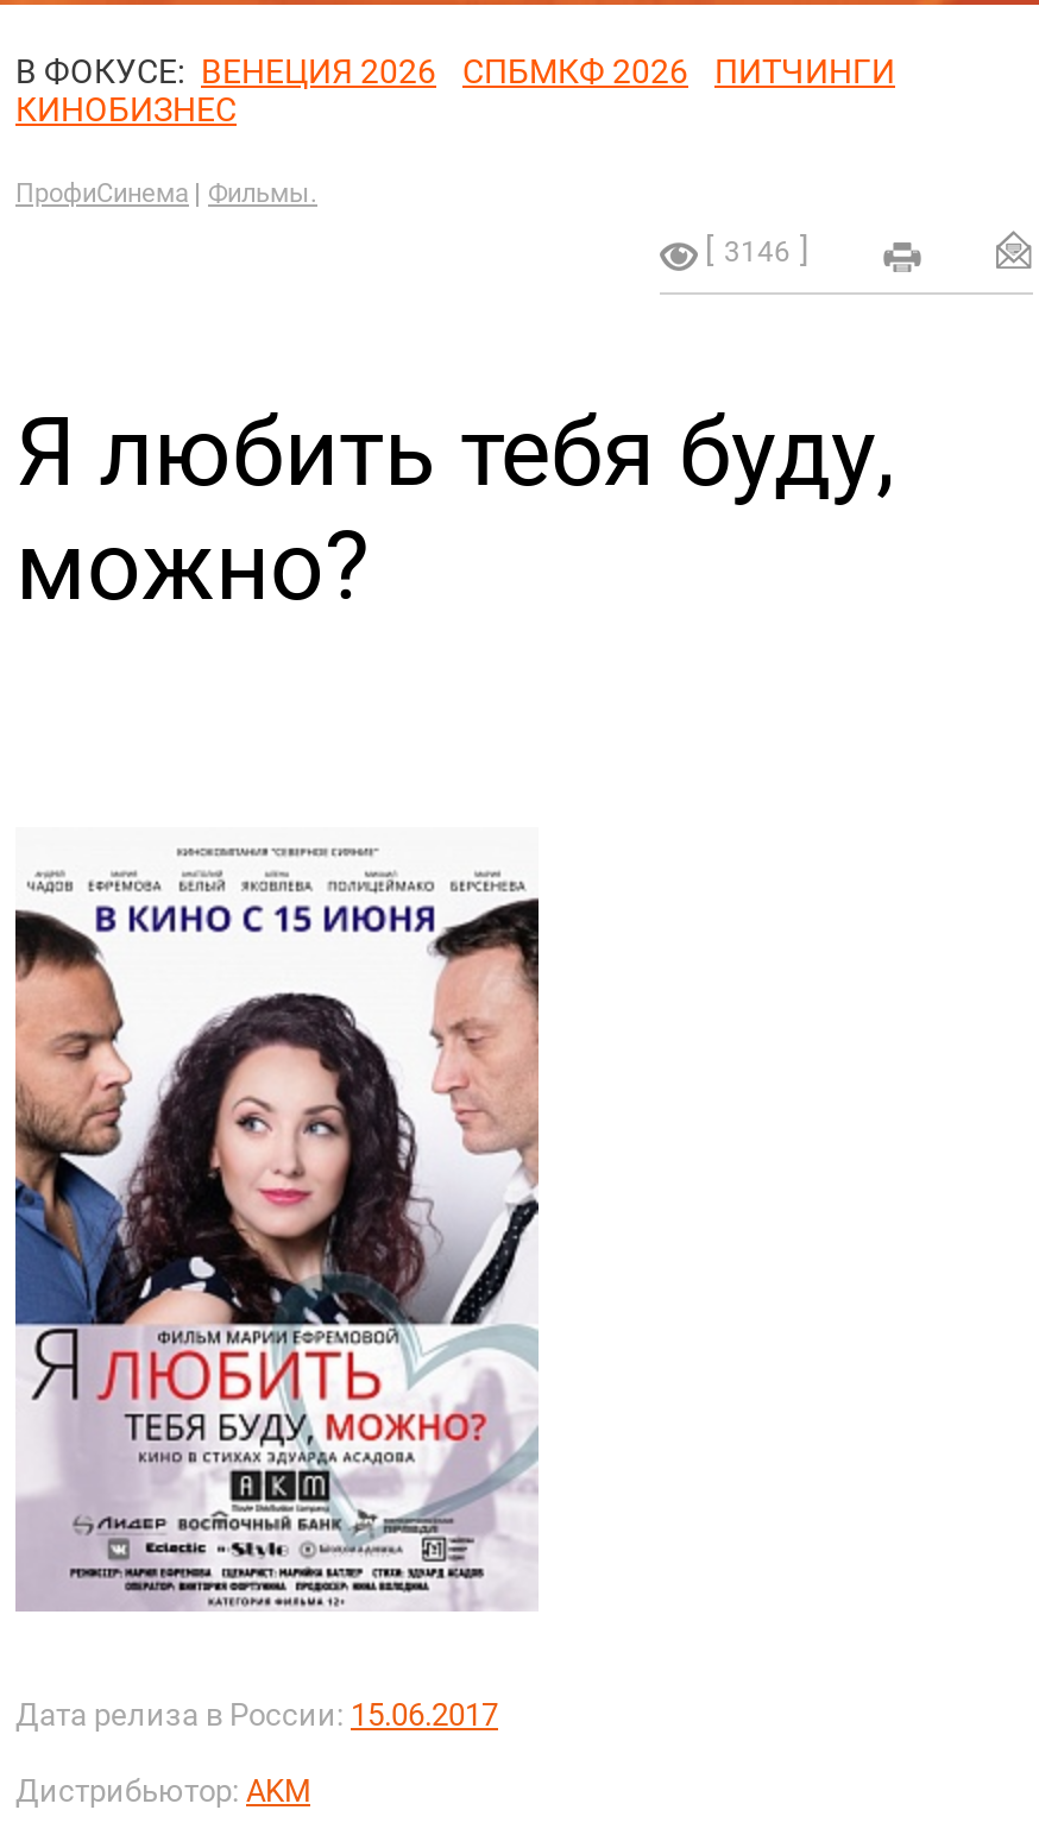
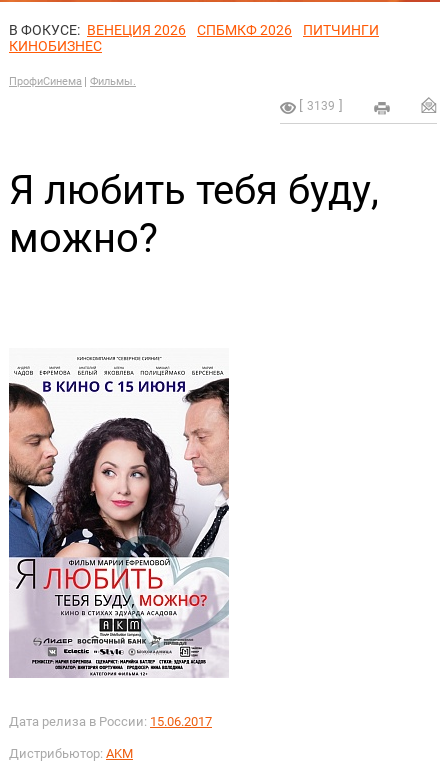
[724,235,791,269] 3146 -> [307,99,335,113] 3139

